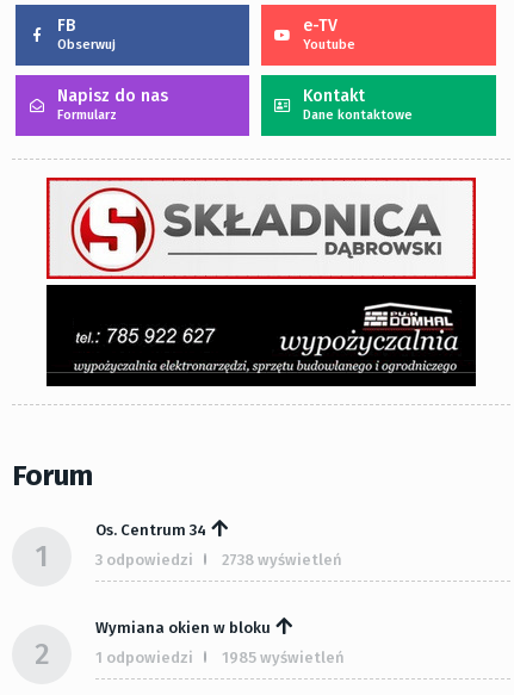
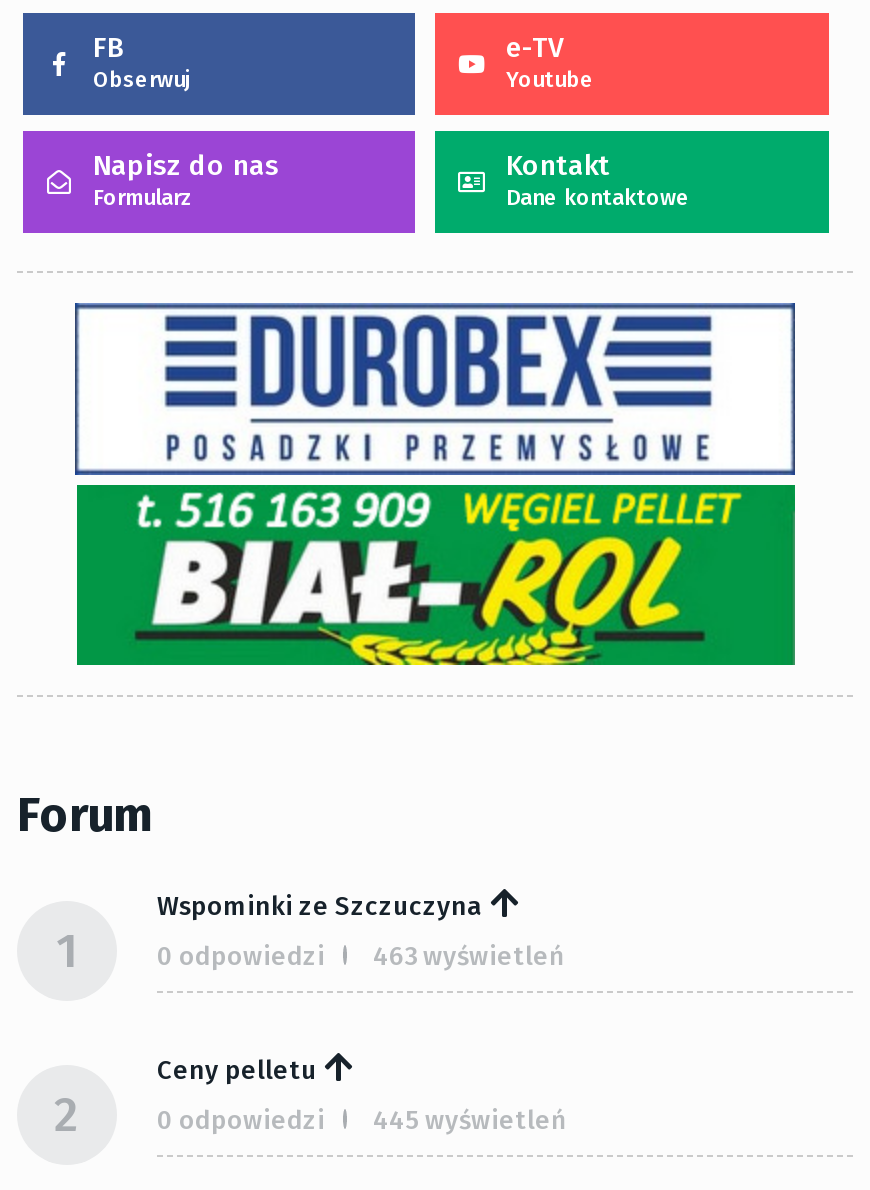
[45,176,477,387] [image] -> [73,301,797,667] [image]
[95,521,206,539] Os. Centrum 34 -> [157,892,483,922] Wspominki ze Szczuczyna
[95,551,342,569] 3 odpowiedzi | 2738 wyświetleń -> [157,942,565,972] 0 odpowiedzi | 463 wyświetleń
[95,619,271,637] Wymiana okien w bloku -> [157,1056,317,1086] Ceny pelletu
[95,649,345,667] 1 odpowiedzi | 1985 wyświetleń -> [157,1106,567,1136] 0 odpowiedzi | 445 wyświetleń

